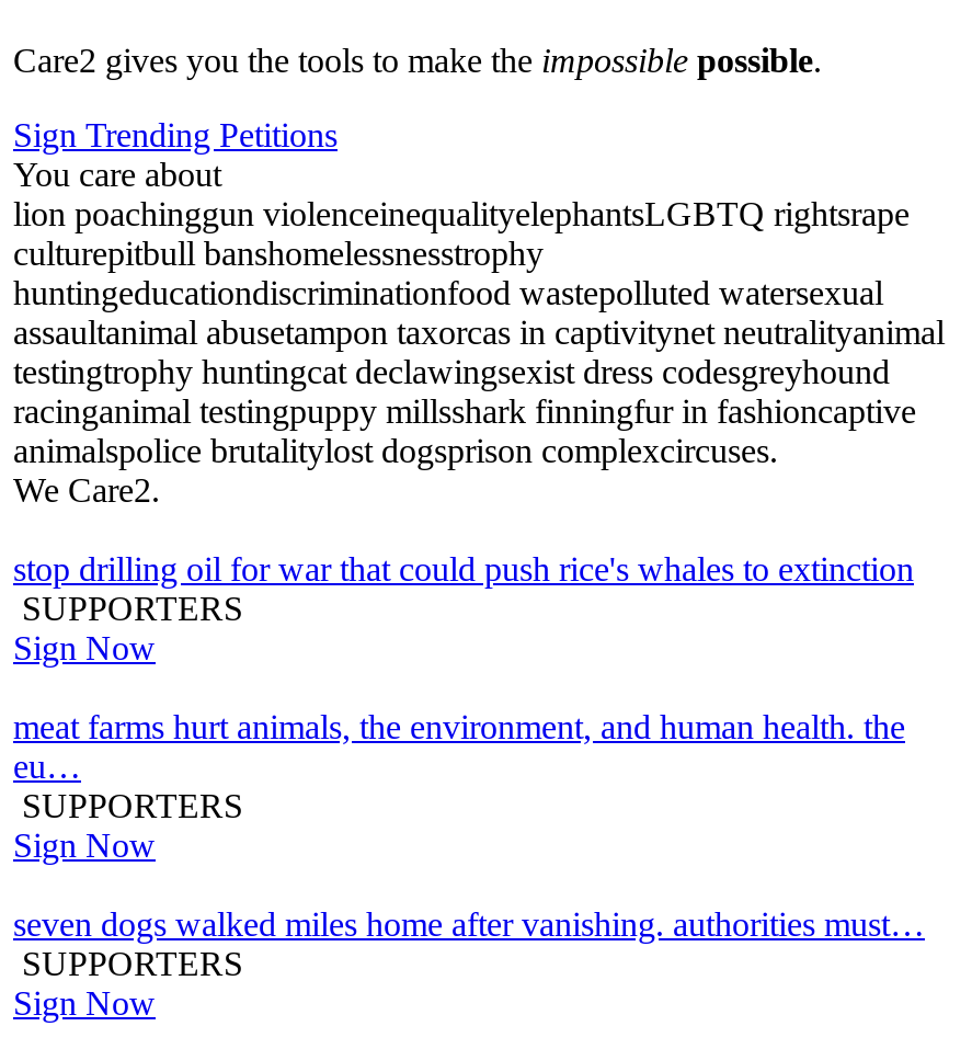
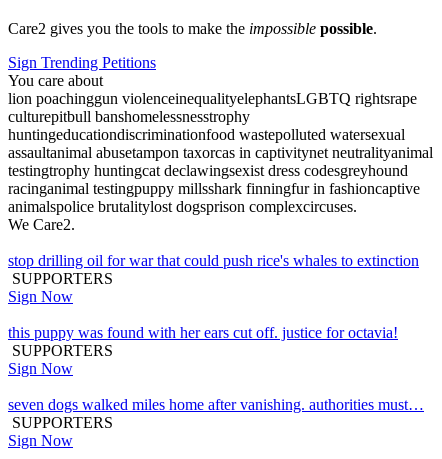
[13,708,905,785] meat farms hurt animals, the environment, and human health. the | eu… -> [8,324,398,341] this puppy was found with her ears cut off. justice for octavia!

